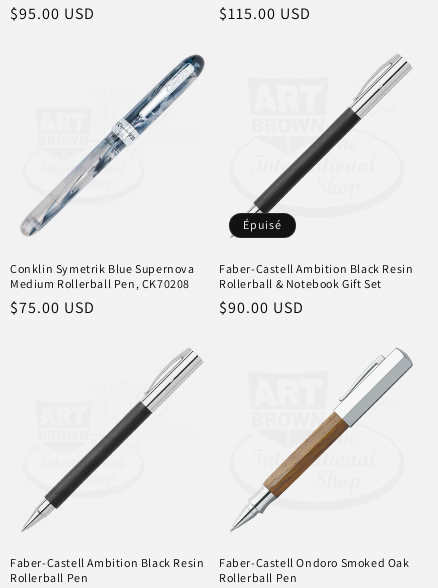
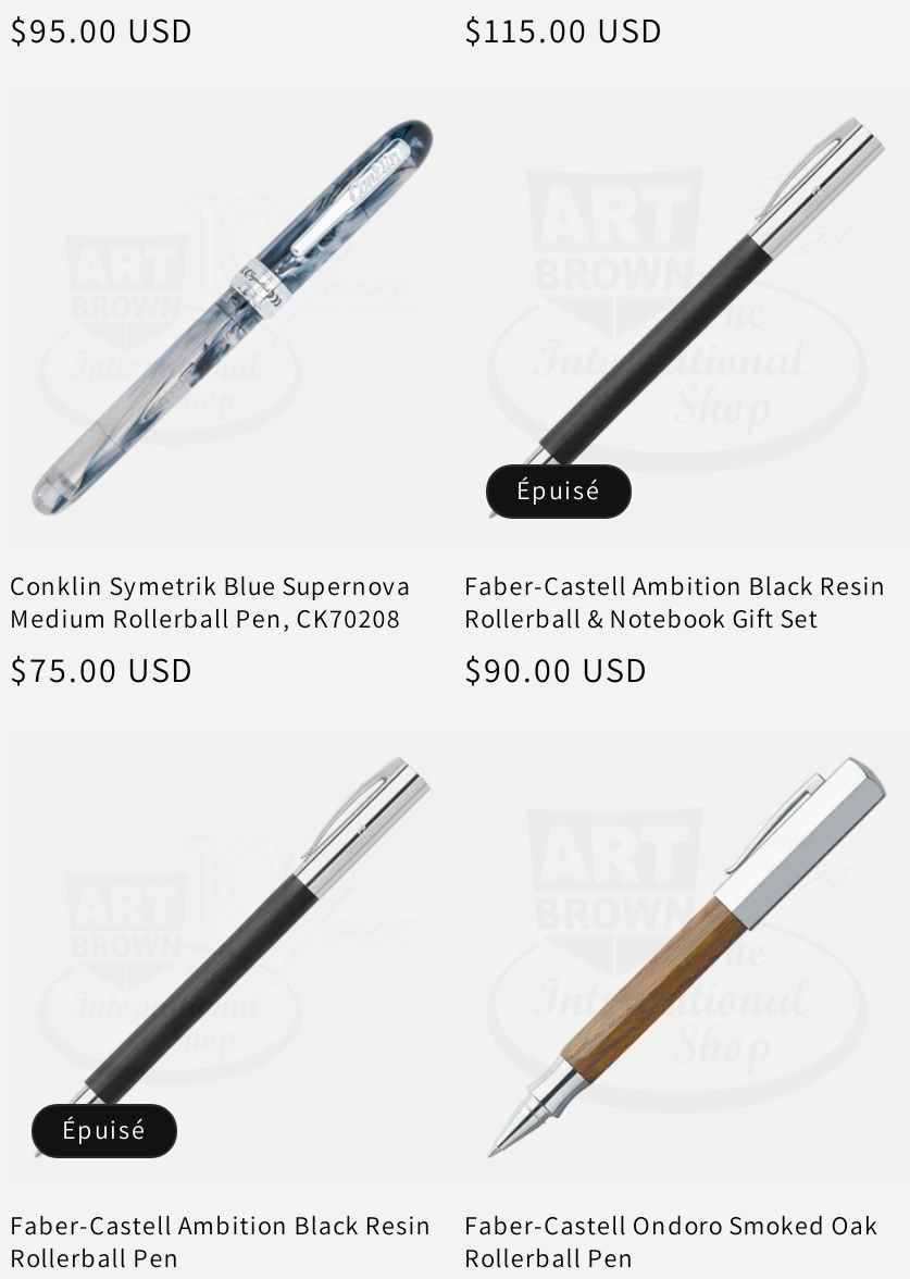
none -> [62,1112,147,1144] Épuisé

